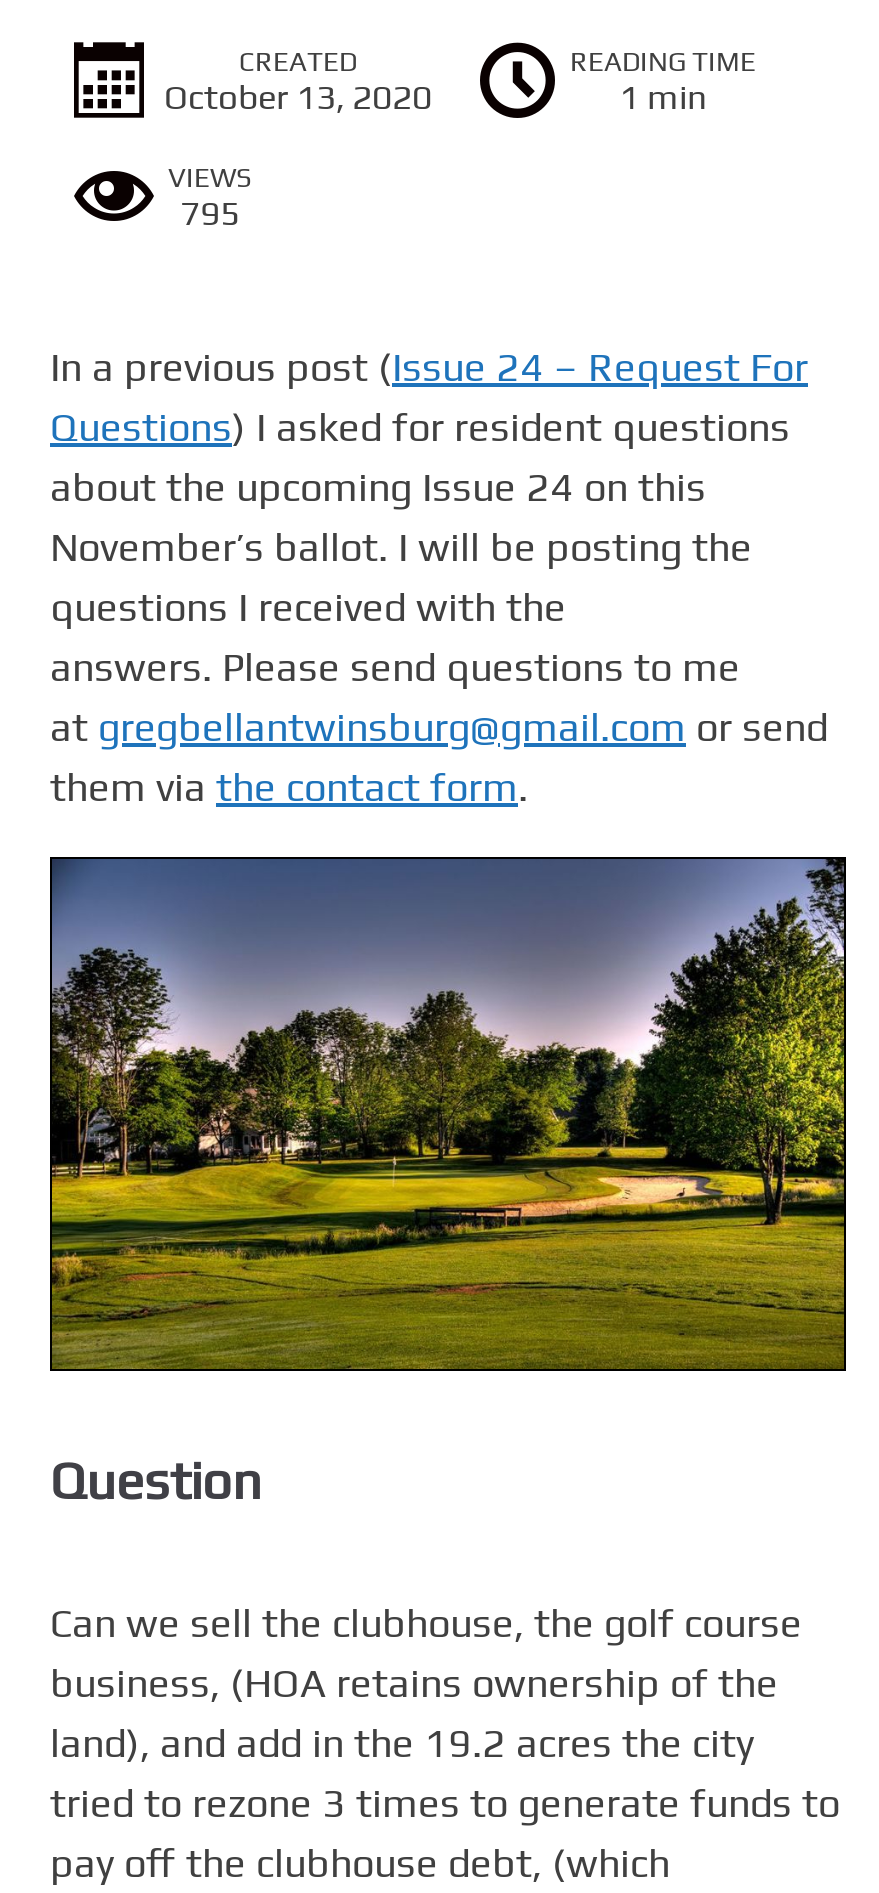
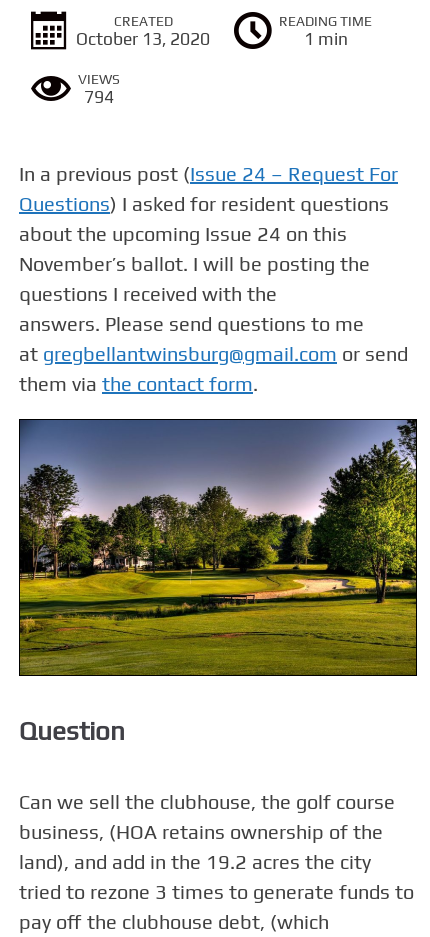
[180,193,240,233] 795 -> [84,87,114,107] 794

